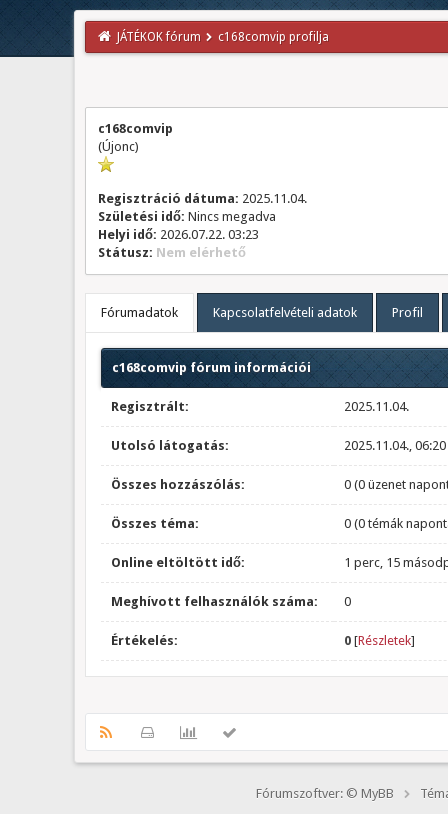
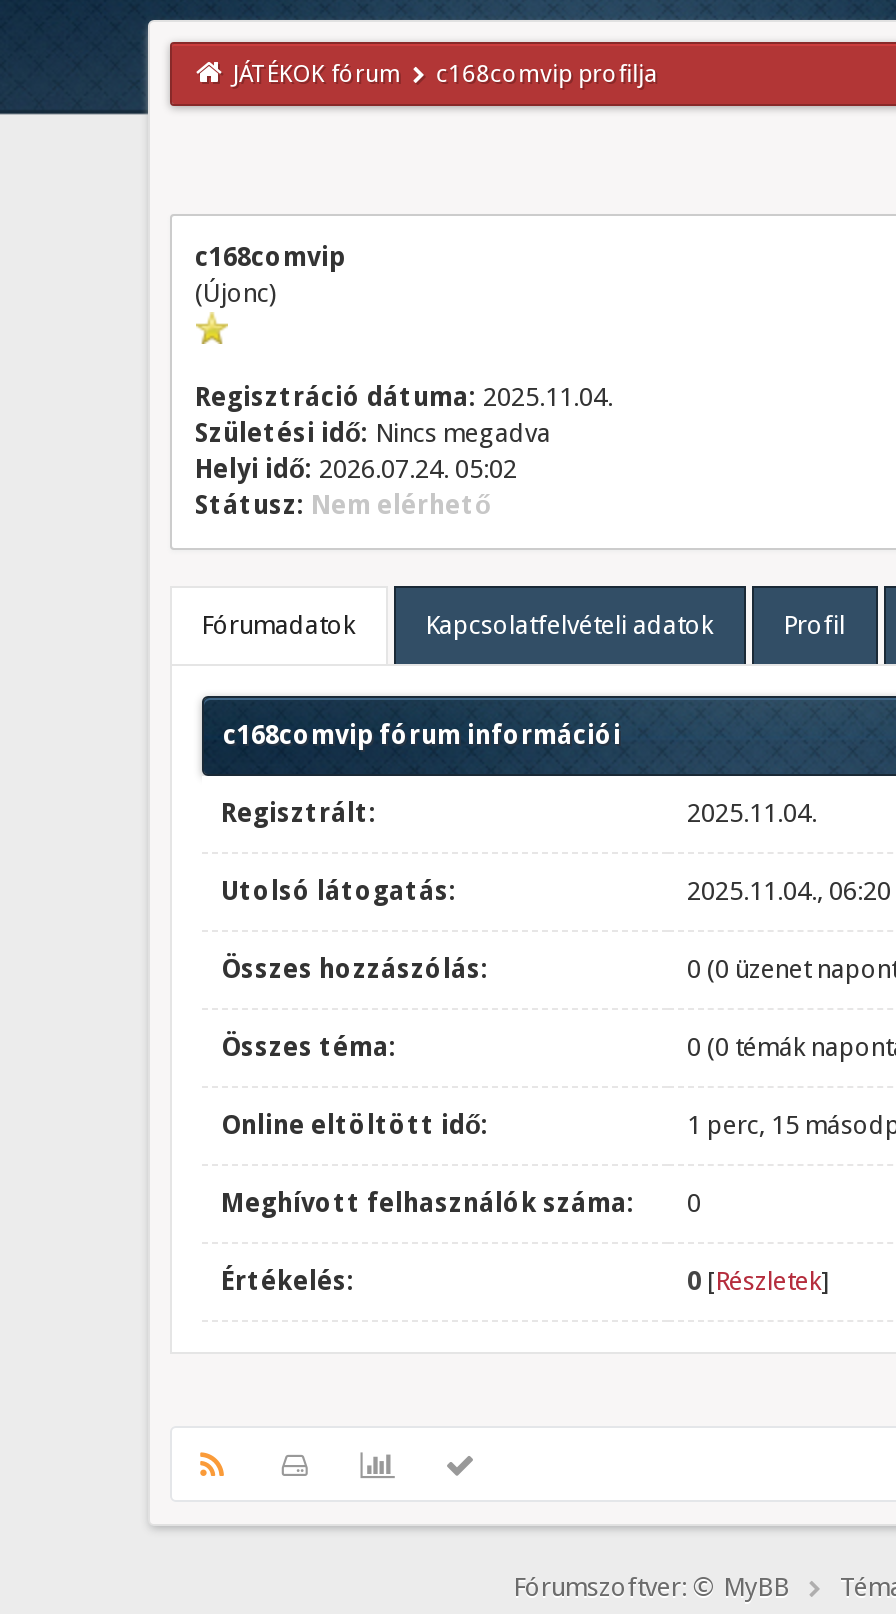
[97,227,258,242] Helyi idő: 2026.07.22. 03:23 -> [195,454,517,484] Helyi idő: 2026.07.24. 05:02

